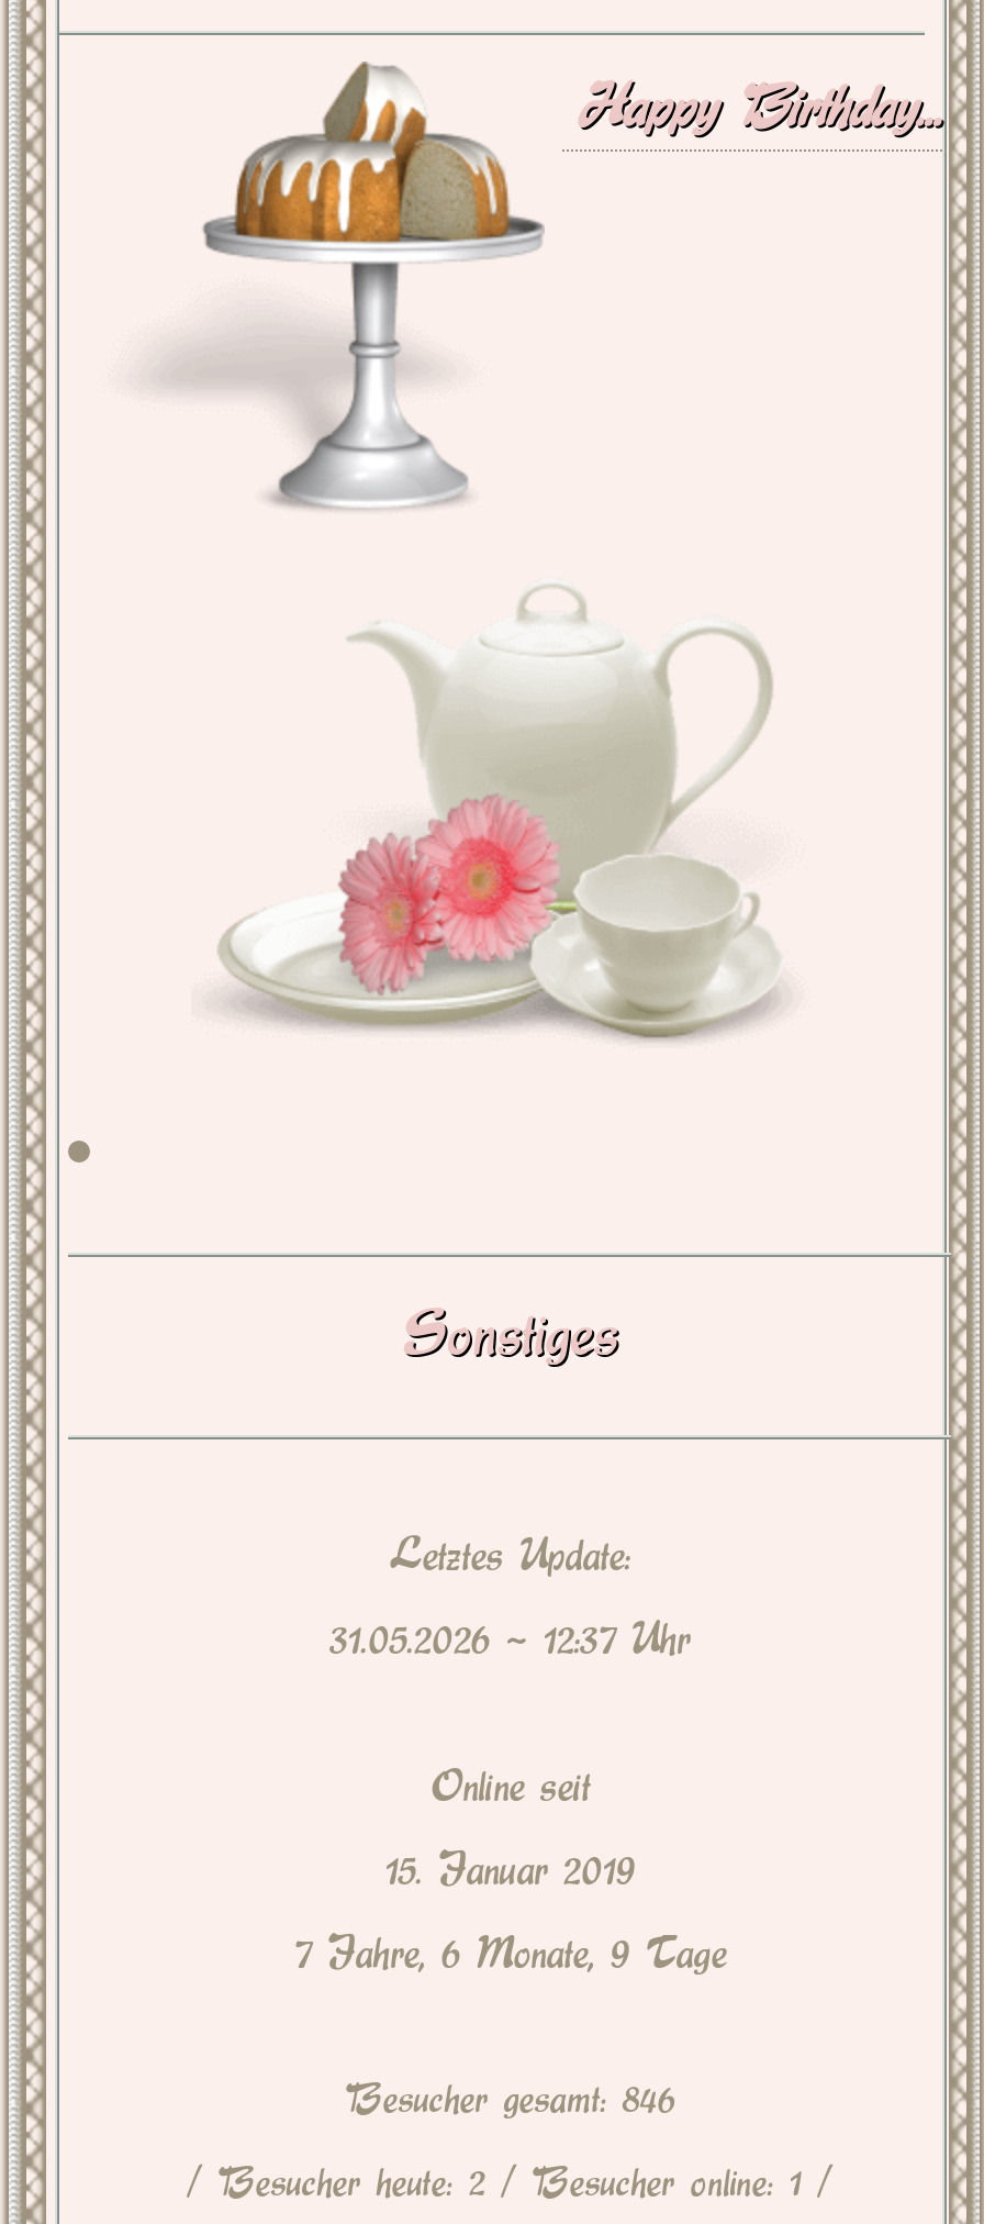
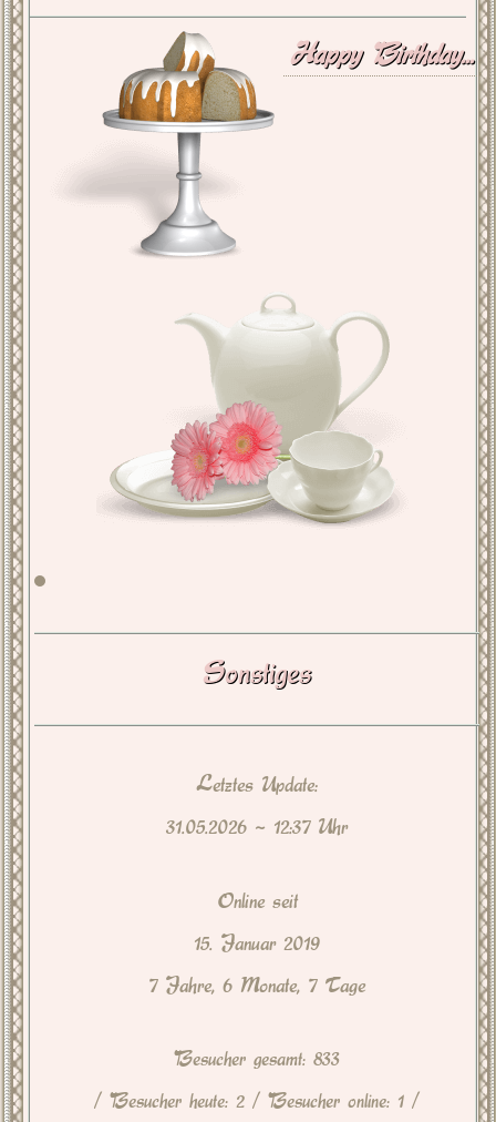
[293,1922,726,1975] 7 Jahre, 6 Monate, 9 Tage -> [148,970,365,996] 7 Jahre, 6 Monate, 7 Tage
[345,2071,675,2121] Besucher gesamt: 846 -> [174,1045,340,1070] Besucher gesamt: 833

